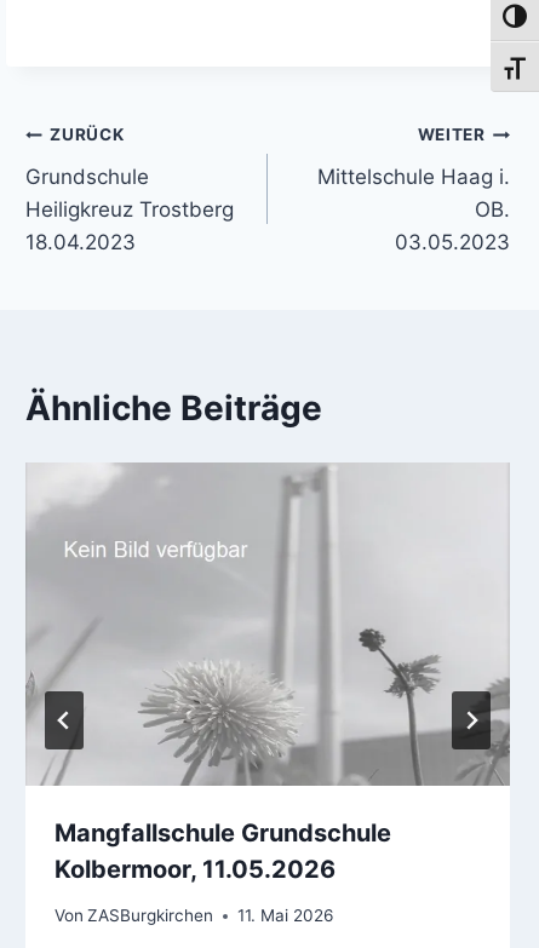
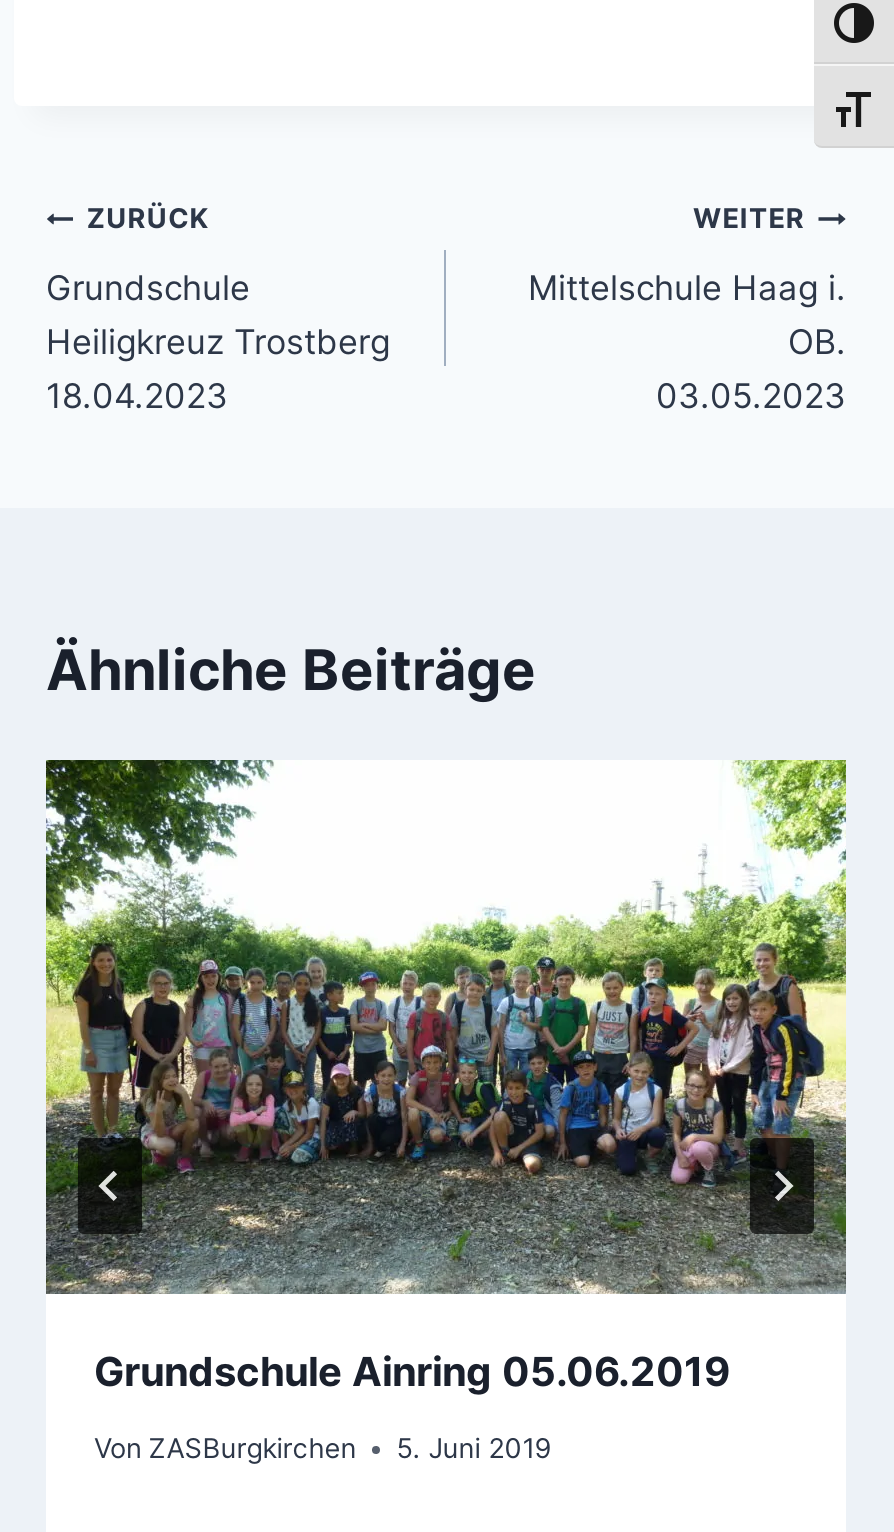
[25,462,510,883] [image] | Mangfallschule Grundschule | Kolbermoor, 11.05.2026 -> [44,758,848,1395] [image] | Grundschule Ainring 05.06.2019
[55,906,333,925] Von ZASBurgkirchen 11. Mai 2026 -> [94,1432,550,1464] Von ZASBurgkirchen 5. Juni 2019

